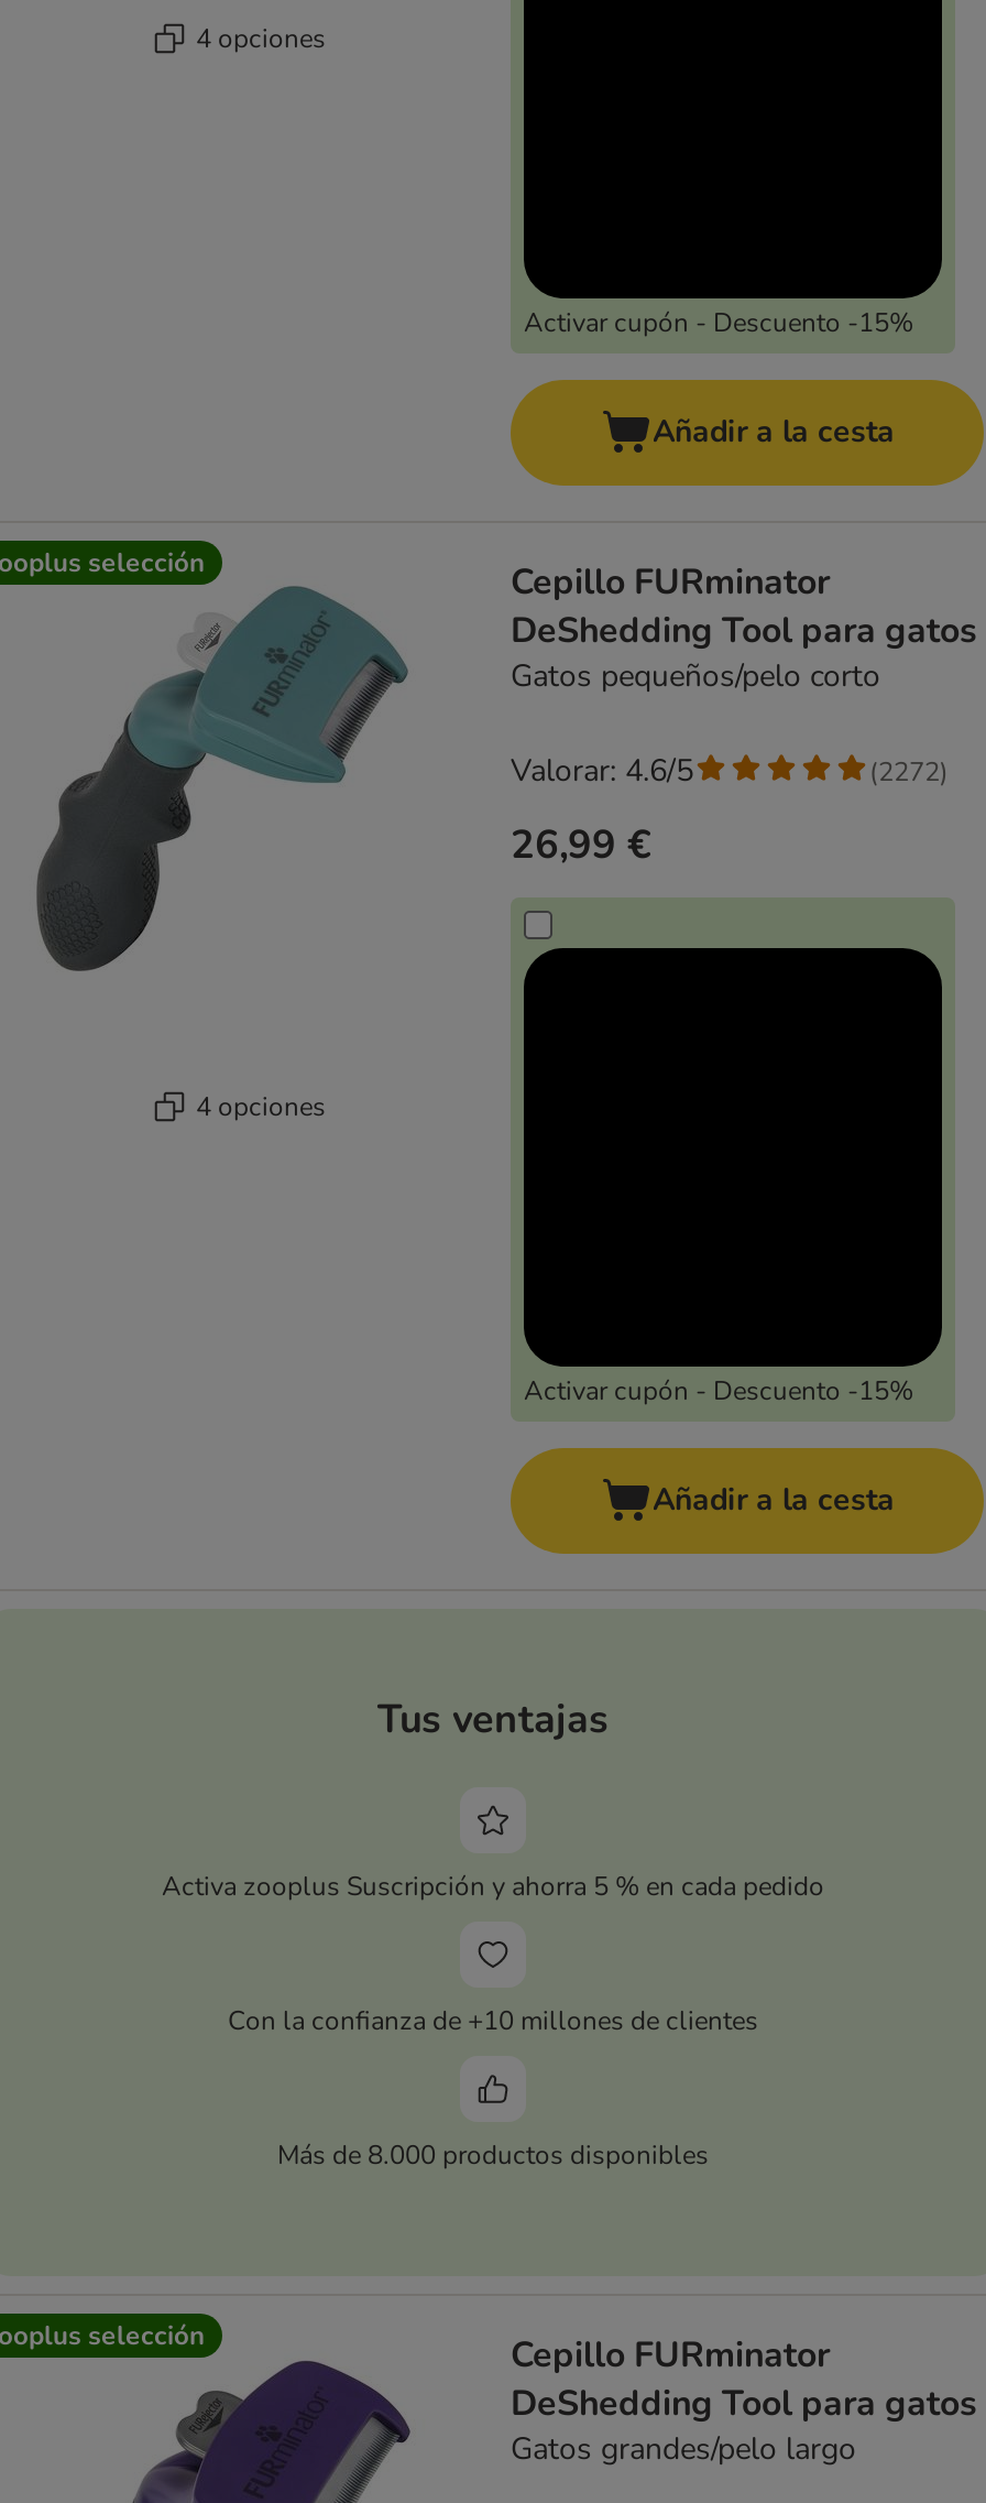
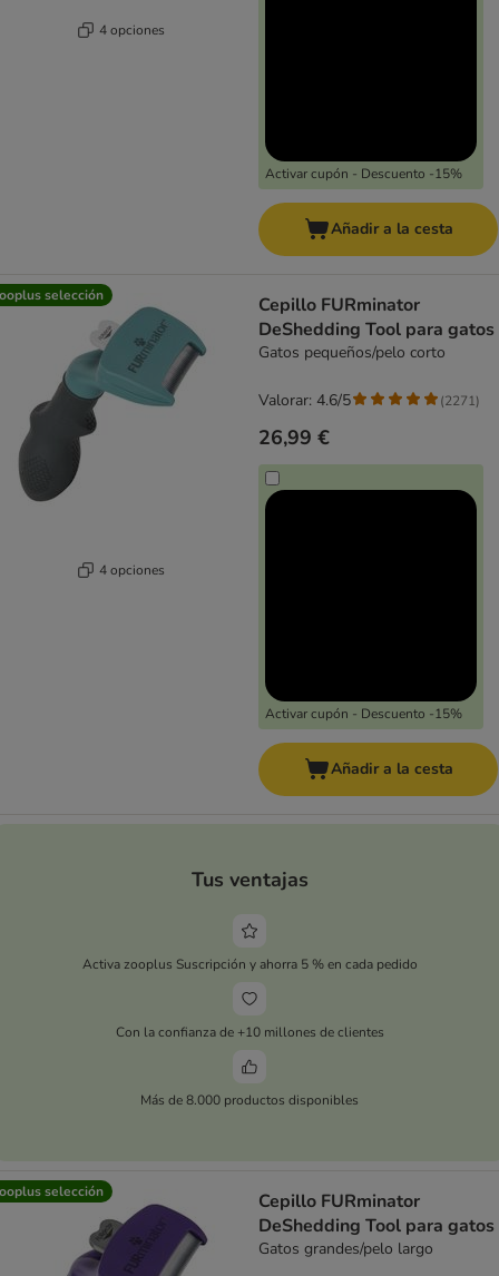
[869,753,949,789] (2272) -> [440,391,480,409] (2271)

